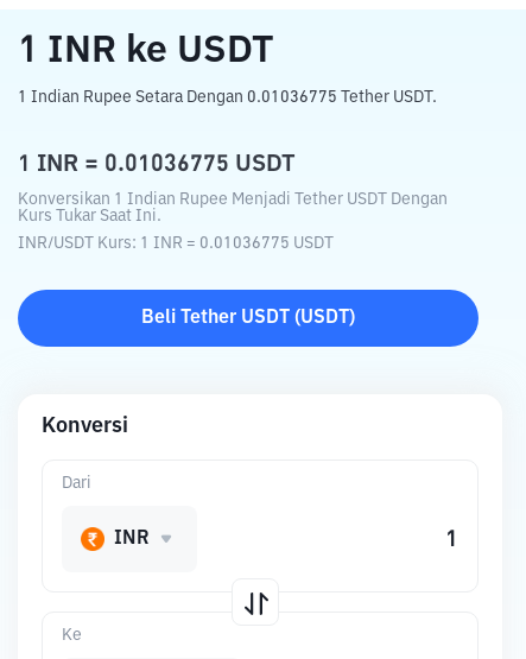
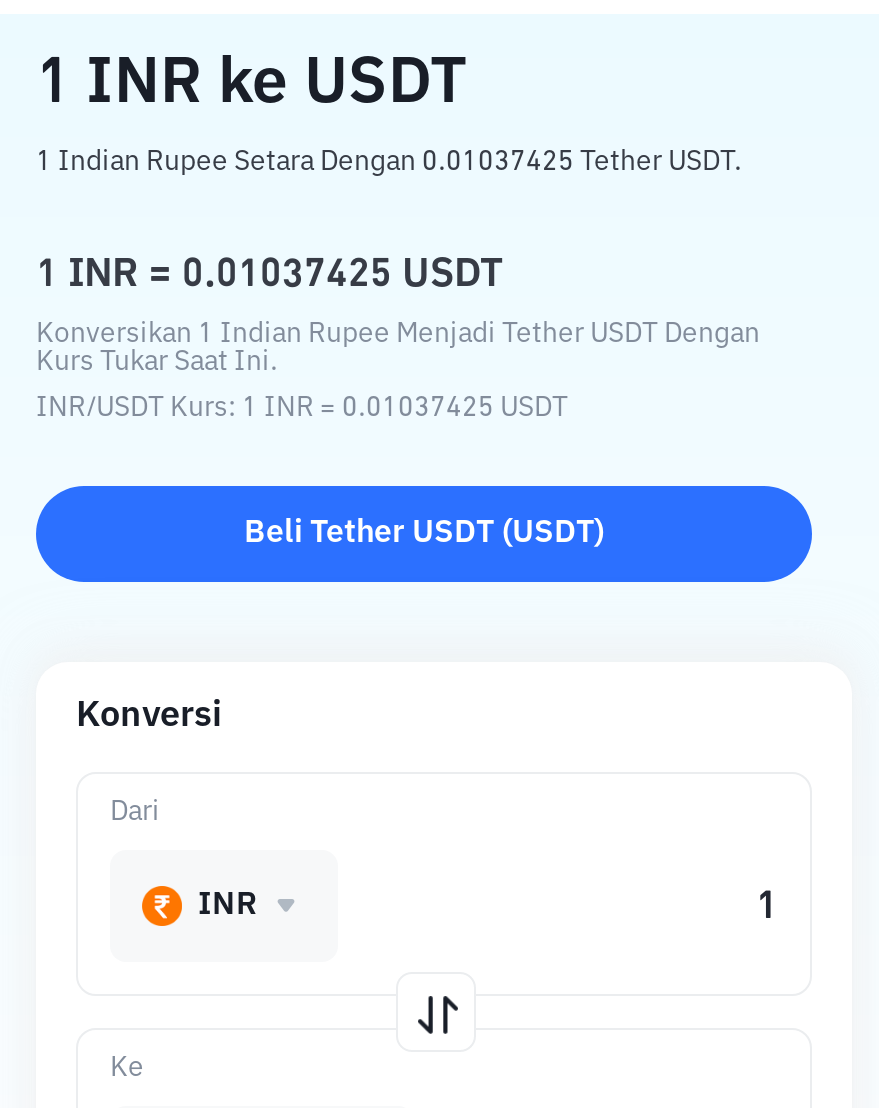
[18,89,437,106] 1 Indian Rupee Setara Dengan 0.01036775 Tether USDT. -> [36,148,742,176] 1 Indian Rupee Setara Dengan 0.01037425 Tether USDT.
[18,152,296,176] 1 INR = 0.01036775 USDT -> [36,254,504,294] 1 INR = 0.01037425 USDT
[18,235,334,252] INR/USDT Kurs: 1 INR = 0.01036775 USDT -> [36,394,568,422] INR/USDT Kurs: 1 INR = 0.01037425 USDT

